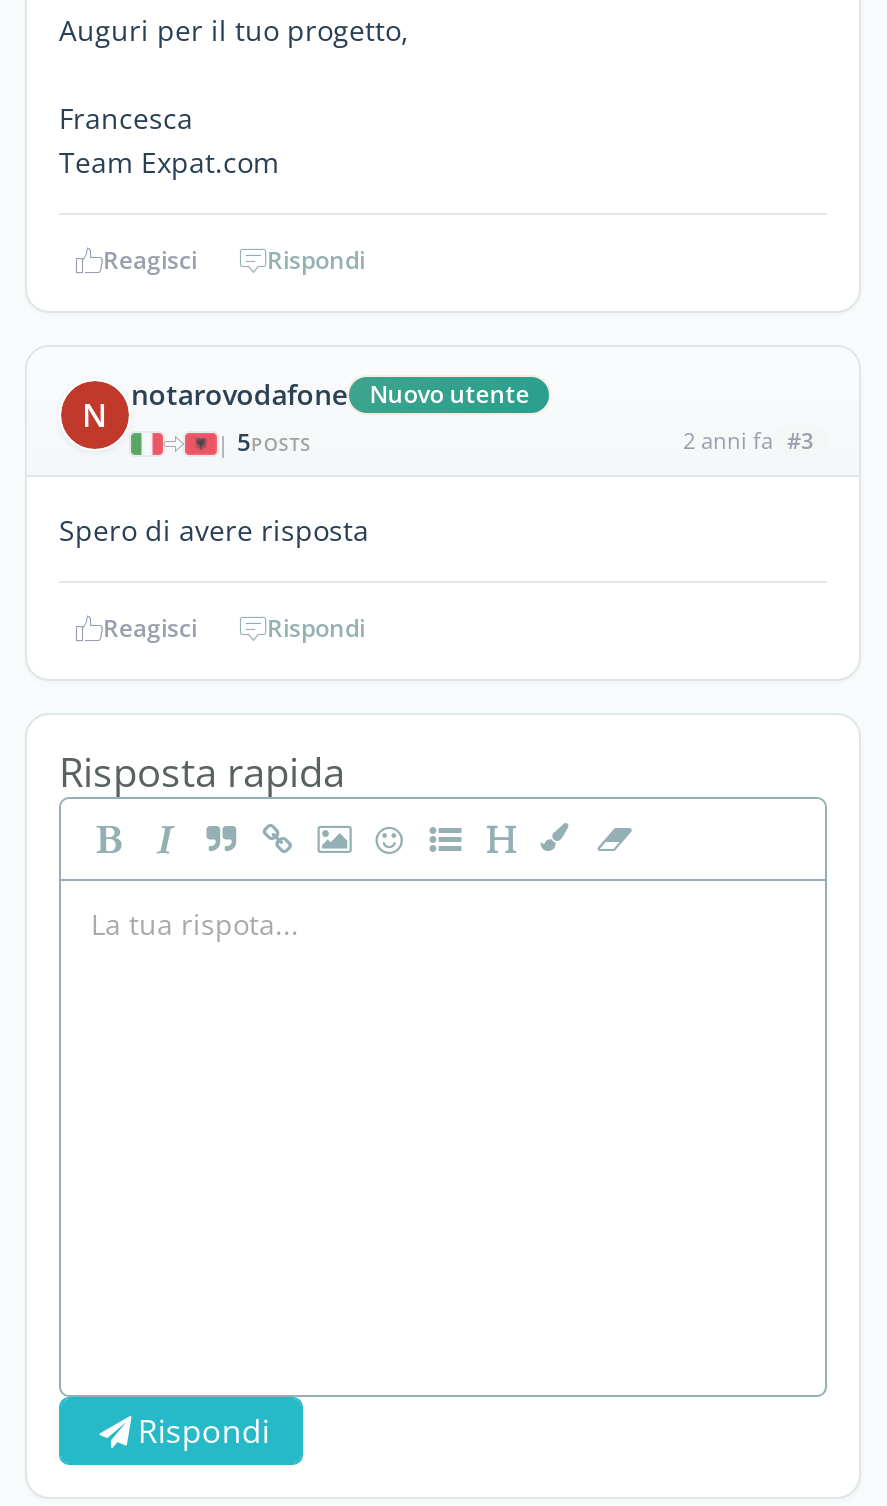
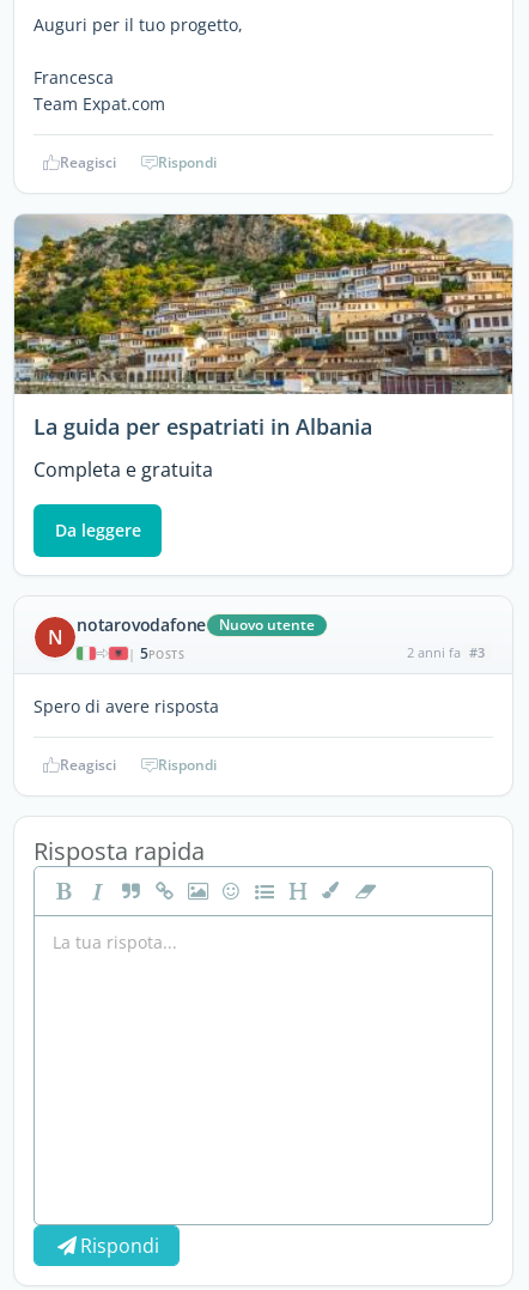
none -> [13,213,513,542] [image] | La guida per espatriati in Albania | Completa e gratuita | Da leggere

